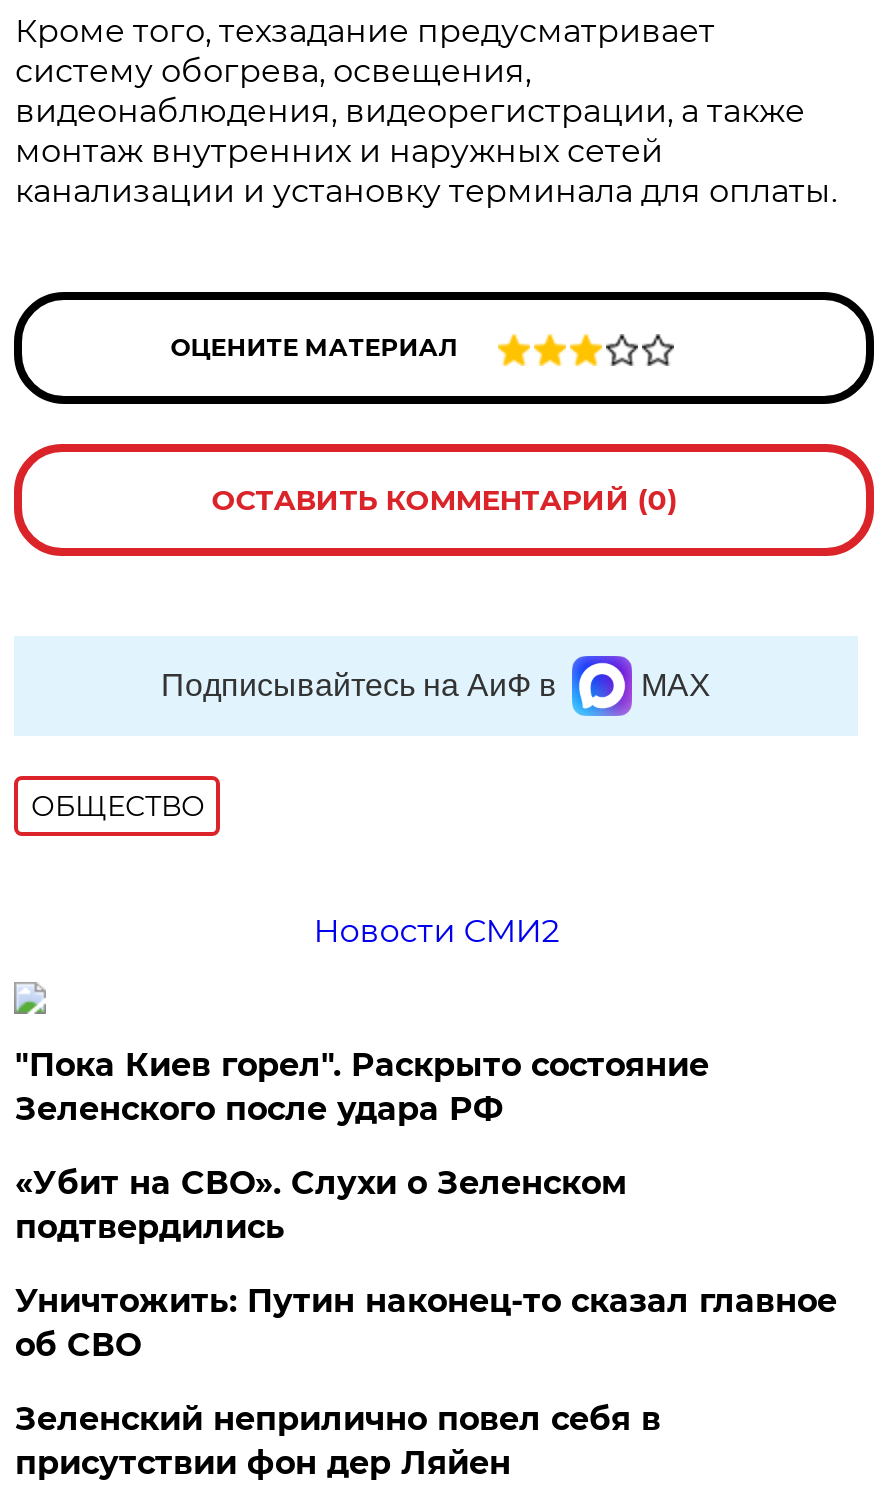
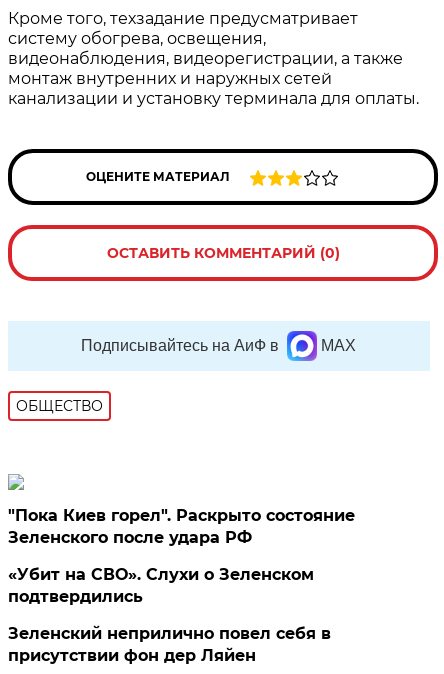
[313,912,559,950] Новости СМИ2 -> none
[15,1282,837,1364] Уничтожить: Путин наконец-то сказал главное | об СВО -> none

